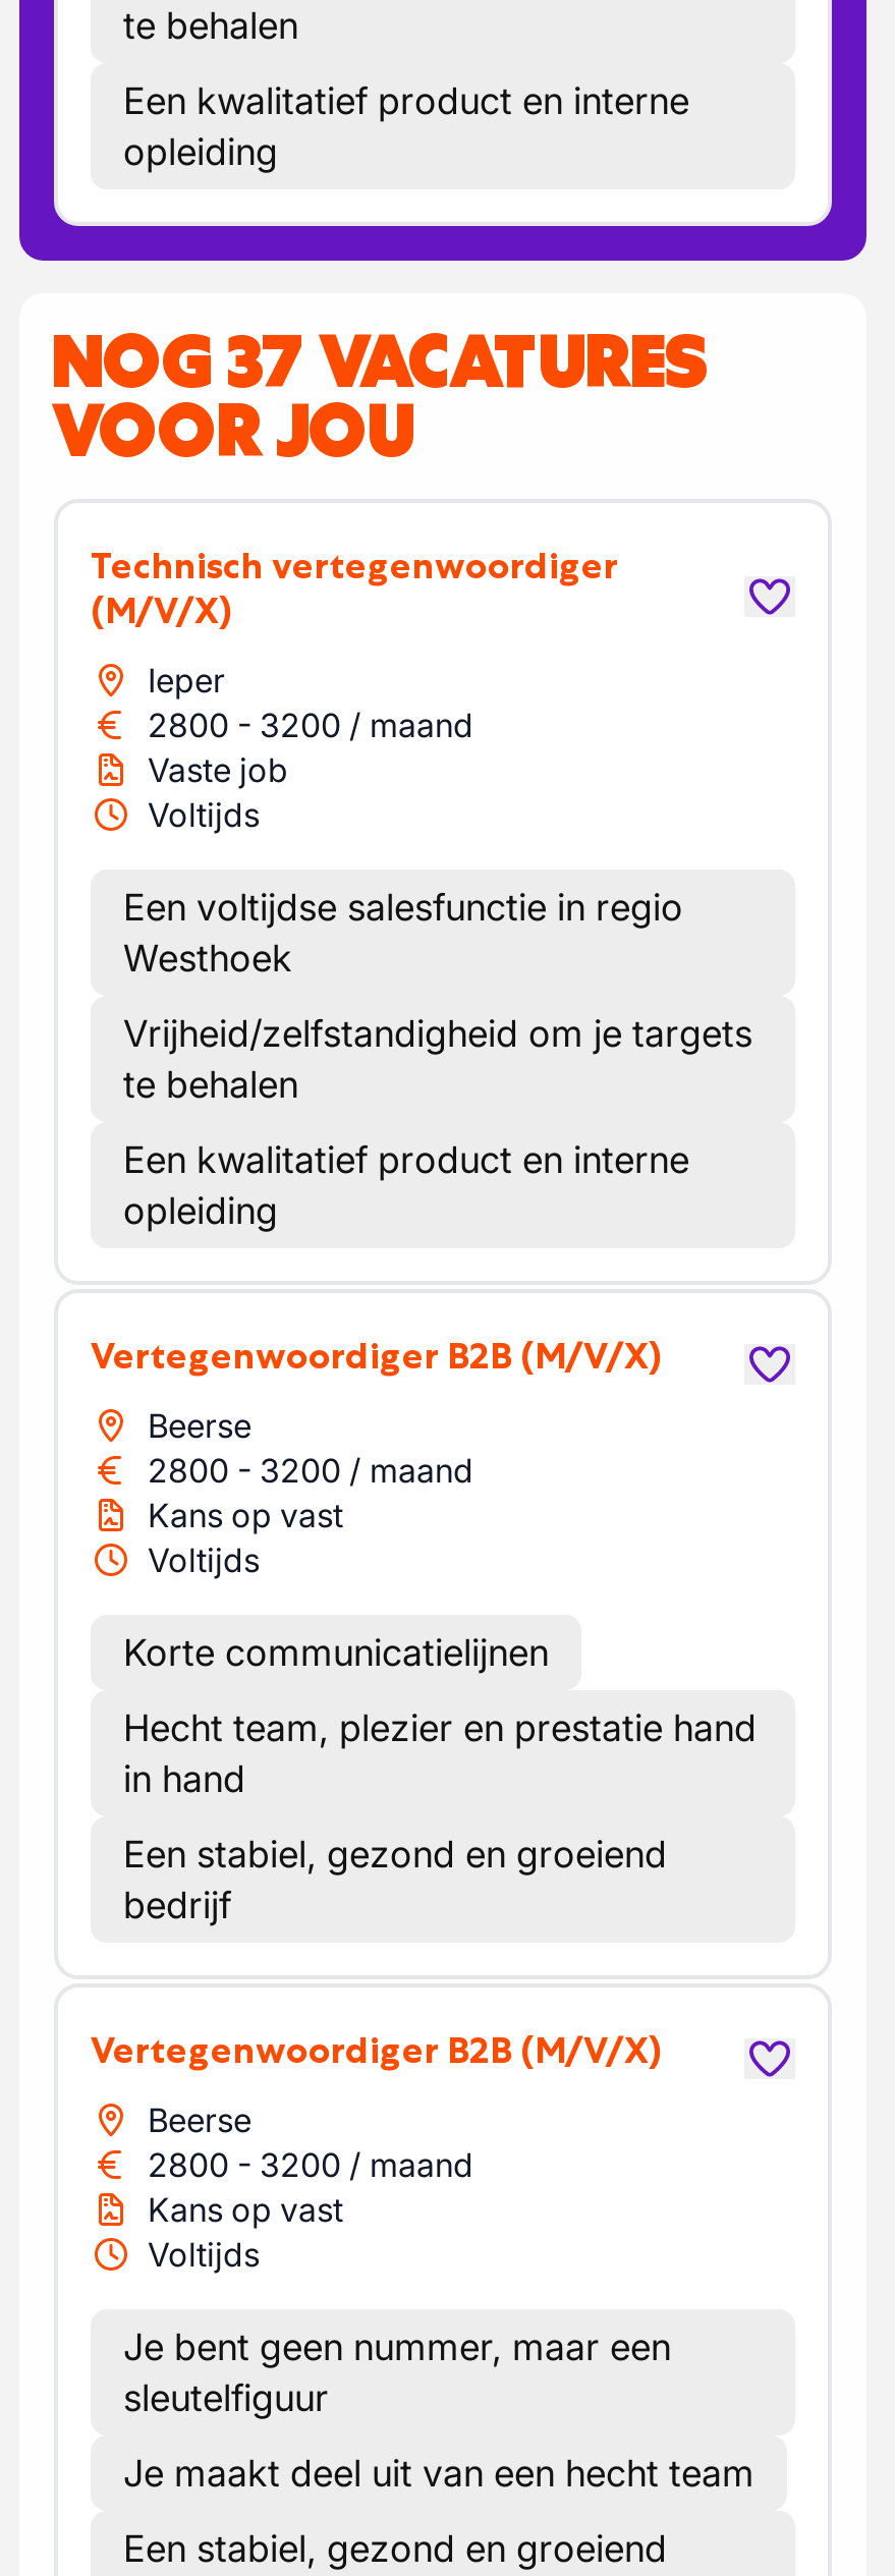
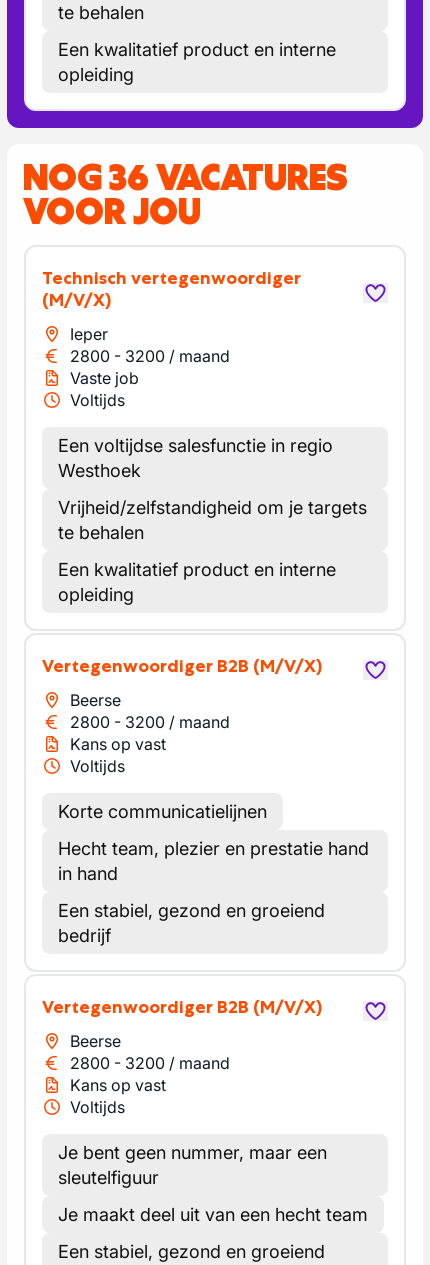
[52,314,710,407] NOG 37 VACATURES -> [23,154,348,200] NOG 36 VACATURES

